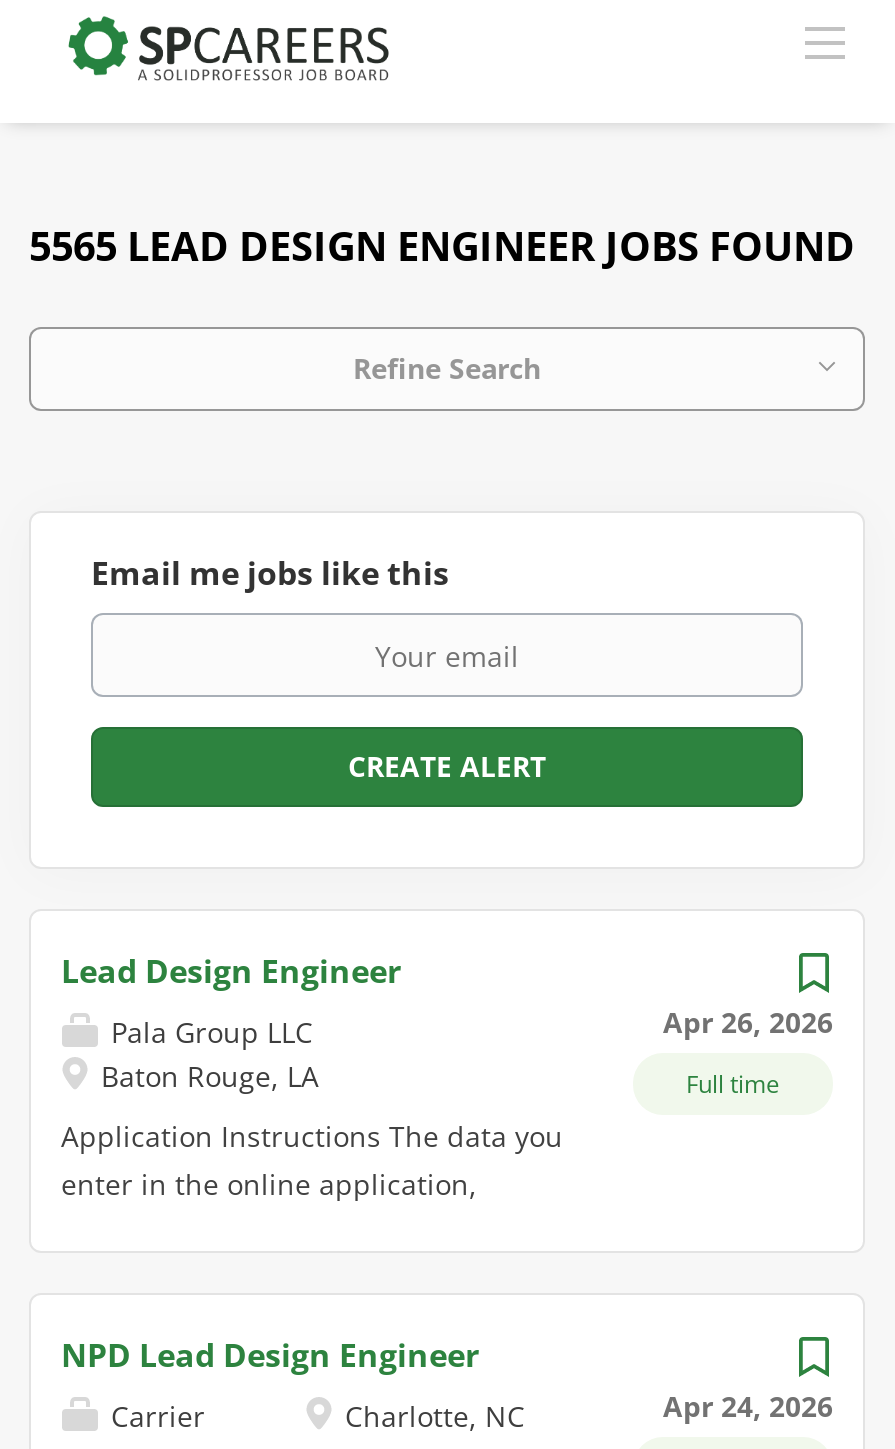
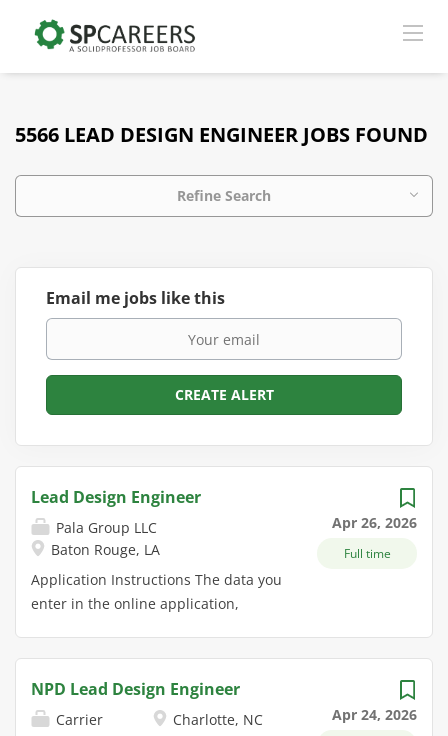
[29,219,855,273] 5565 LEAD DESIGN ENGINEER JOBS FOUND -> [15,121,428,148] 5566 LEAD DESIGN ENGINEER JOBS FOUND

